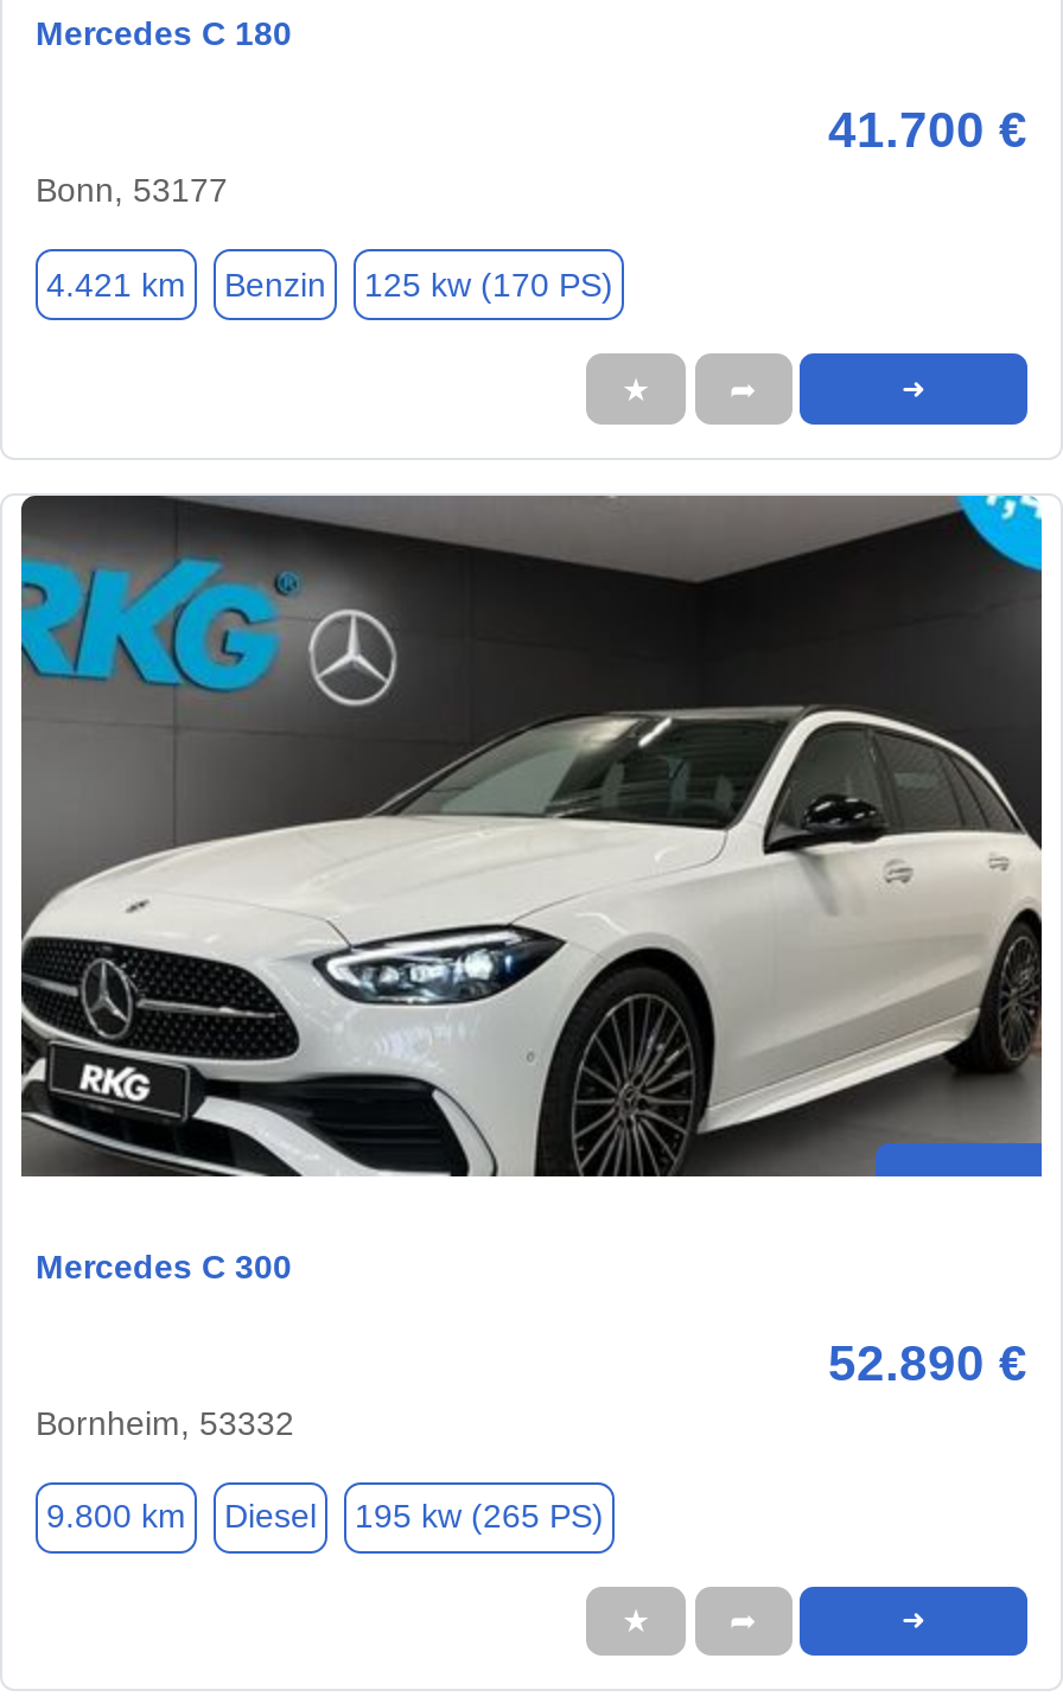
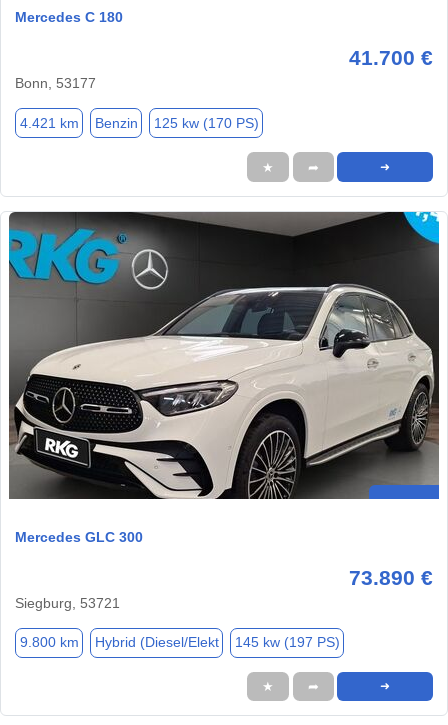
[19,493,1042,1286] [image] | Mercedes C 300 -> [8,212,440,545] [image] | Mercedes GLC 300
[36,1335,1027,1442] 52.890 € | Bornheim, 53332 -> [15,566,433,611] 73.890 € | Siegburg, 53721
[224,1498,604,1536] Diesel | 195 kw (265 PS) -> [94,634,339,650] Hybrid (Diesel/Elekt | 145 kw (197 PS)

